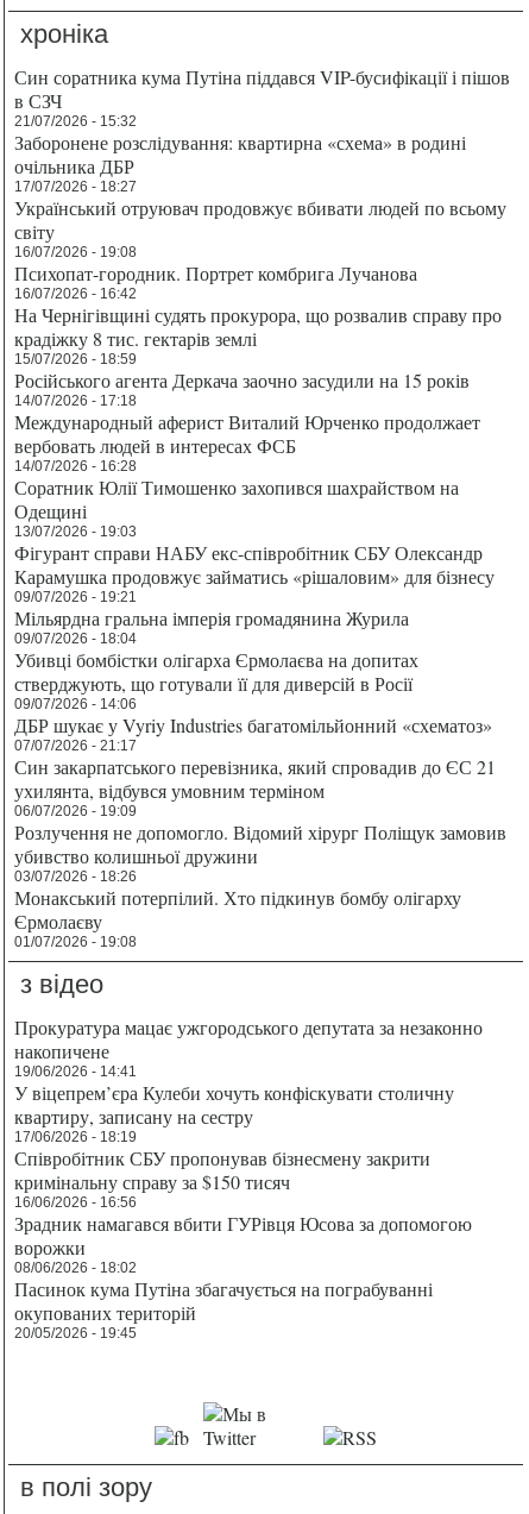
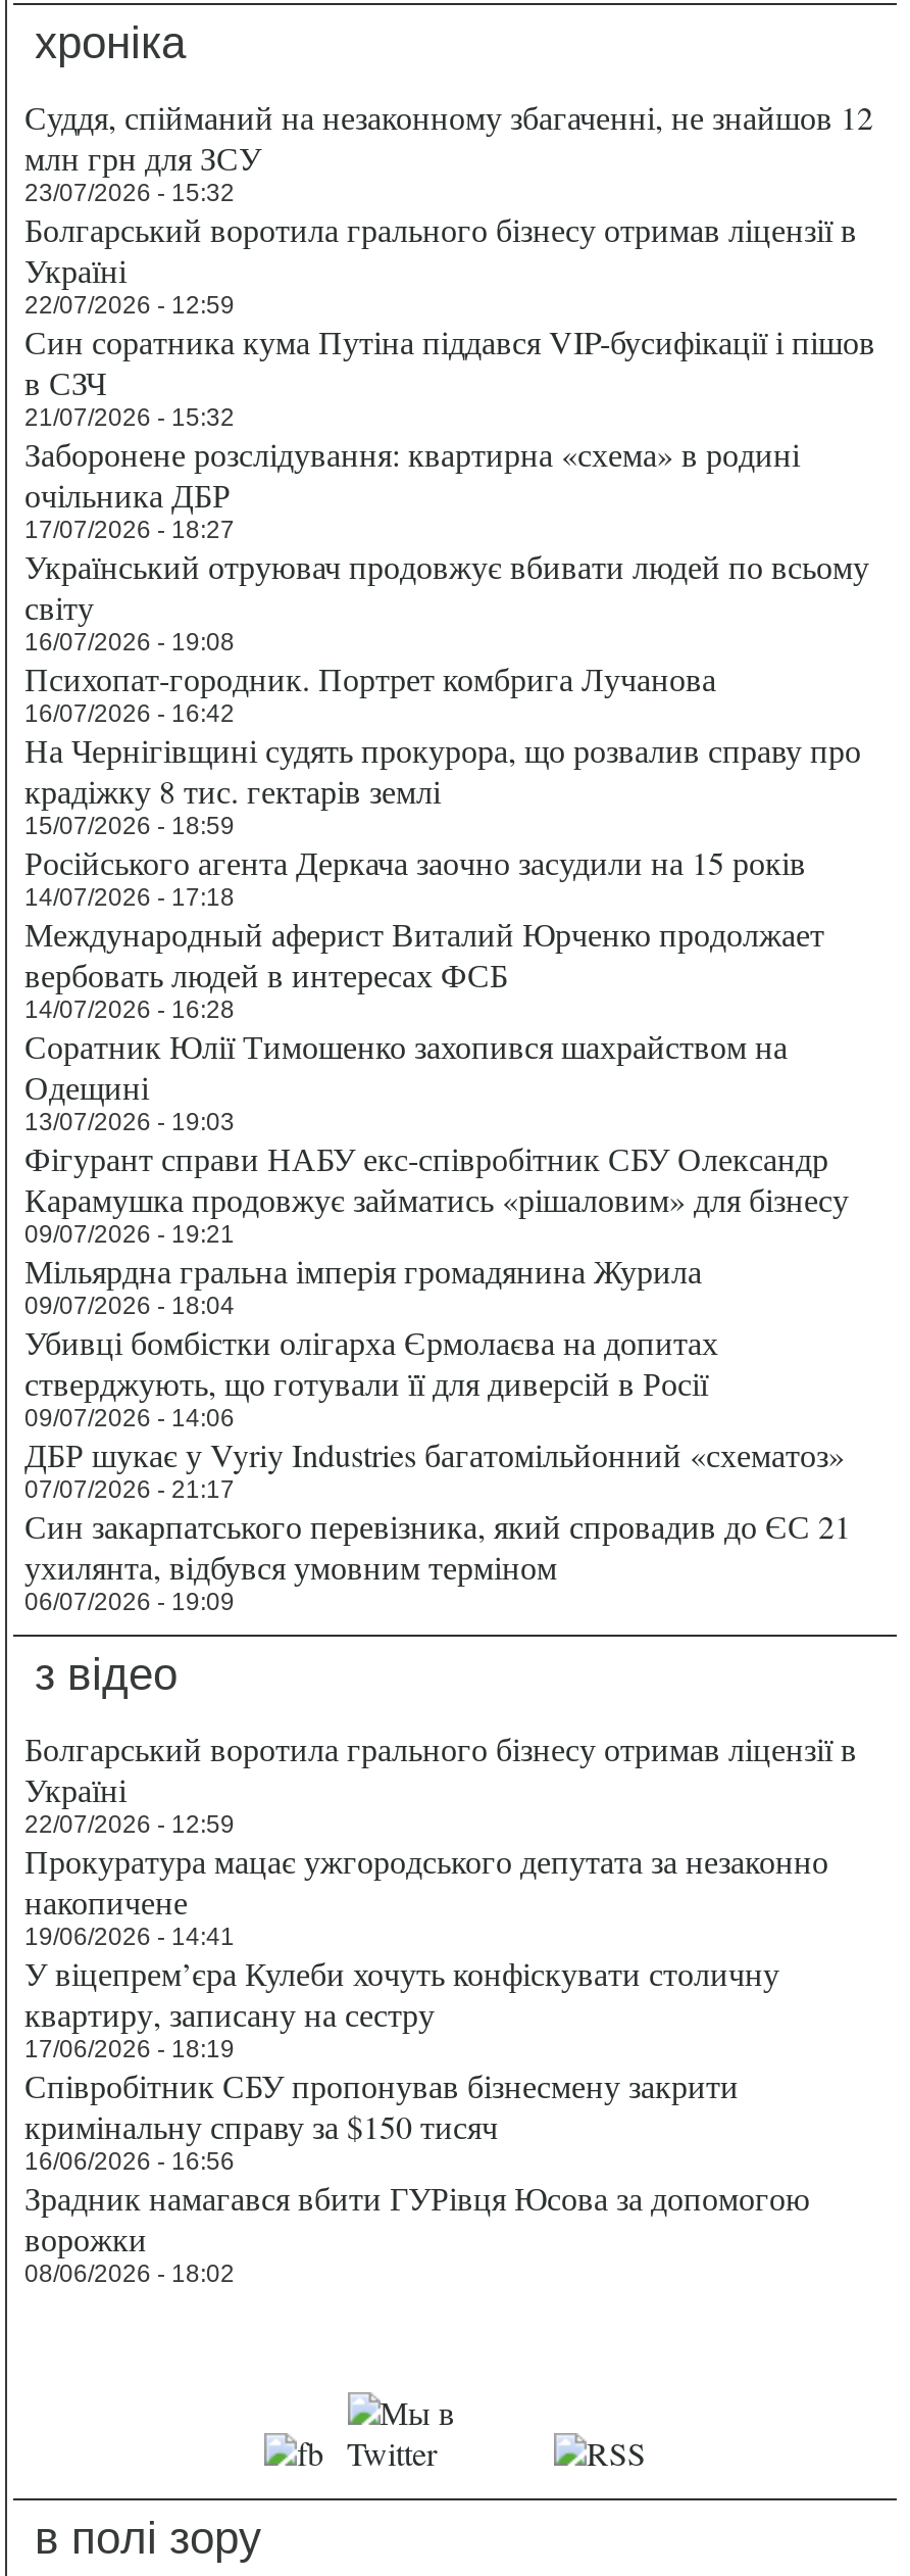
none -> [24,95,873,320] Суддя, спійманий на незаконному збагаченні, не знайшов 12 | млн грн для ЗСУ | 23/07/2026 - 15:32 | Болгарський воротила грального бізнесу отримав ліцензії в | Україні | 22/07/2026 - 12:59
moved [15,64,511,819] -> [24,320,875,1616]: Син соратника кума Путіна піддався VIP-бусифікації і пішов | в СЗЧ | 21/07/2026 - 15:32 | ... | ухилянта, відбувся умовним терміном | 06/07/2026 - 19:09
[15,819,507,950] Розлучення не допомогло. Відомий хірург Поліщук замовив | убивство колишньої дружини | 03/07/2026 - 18:26 | Монакський потерпілий. Хто підкинув бомбу олігарху | Єрмолаєву | 01/07/2026 - 19:08 -> none
none -> [24,1727,857,1839] Болгарський воротила грального бізнесу отримав ліцензії в | Україні | 22/07/2026 - 12:59
moved [15,1014,483,1276] -> [24,1839,828,2288]: Прокуратура мацає ужгородського депутата за незаконно | накопичене | 19/06/2026 - 14:41 | ... | ворожки | 08/06/2026 - 18:02
[15,1276,433,1342] Пасинок кума Путіна збагачується на пограбуванні | окупованих територій | 20/05/2026 - 19:45 -> none

